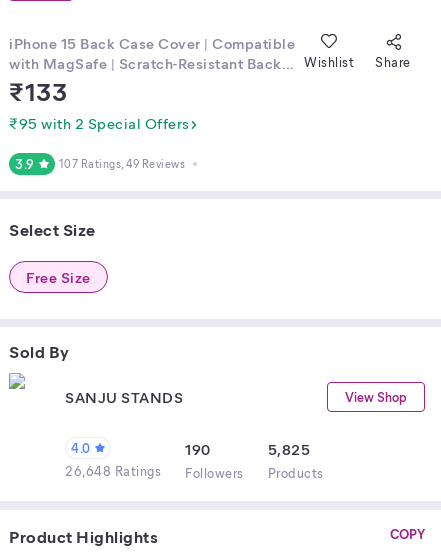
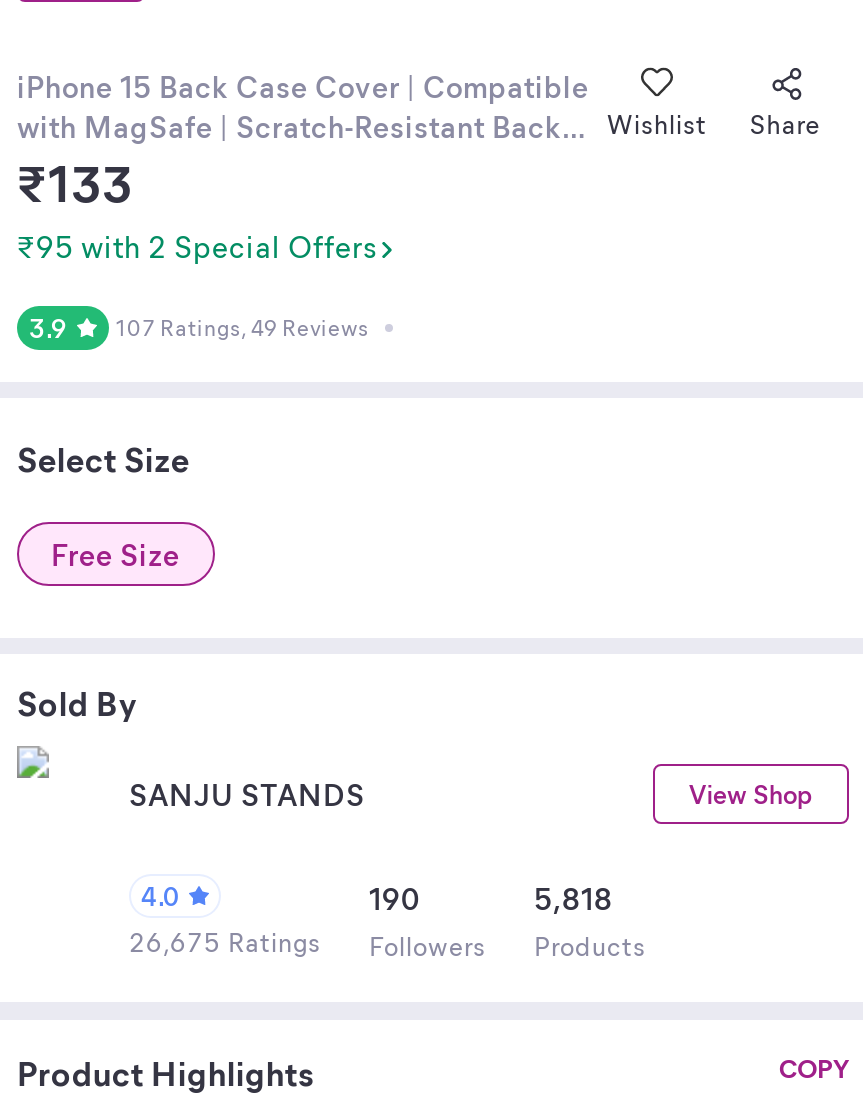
[267,439,310,459] 5,825 -> [534,878,613,918] 5,818
[65,462,323,481] 26,648 Ratings Followers Products -> [129,924,646,962] 26,675 Ratings Followers Products

